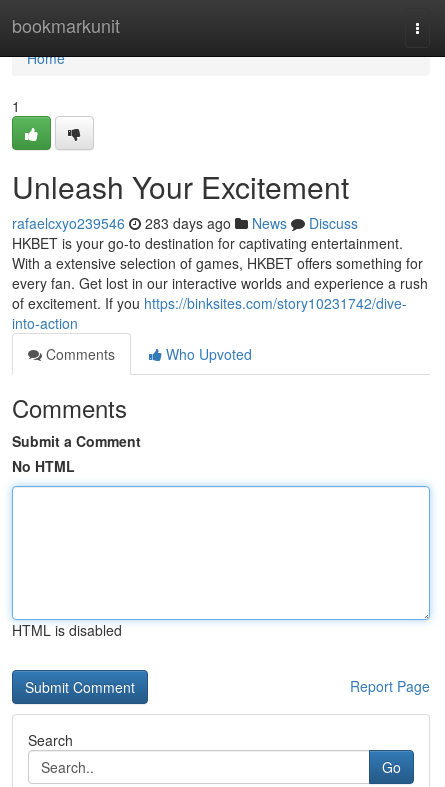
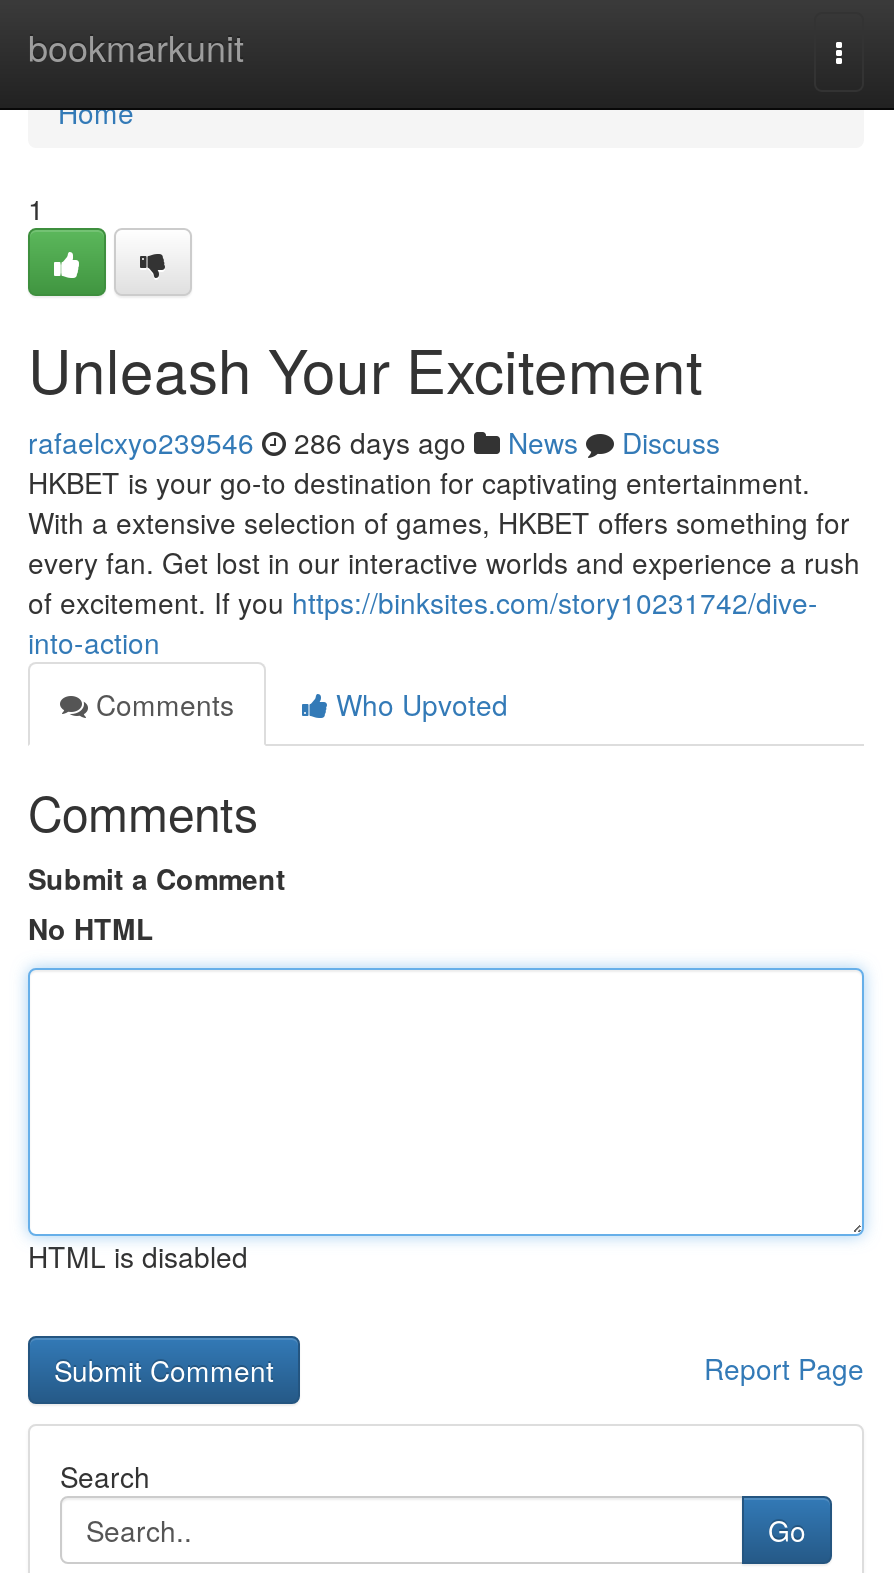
[12,213,358,233] rafaelcxyo239546 283 days ago News Discuss -> [28,422,720,462] rafaelcxyo239546 286 days ago News Discuss

